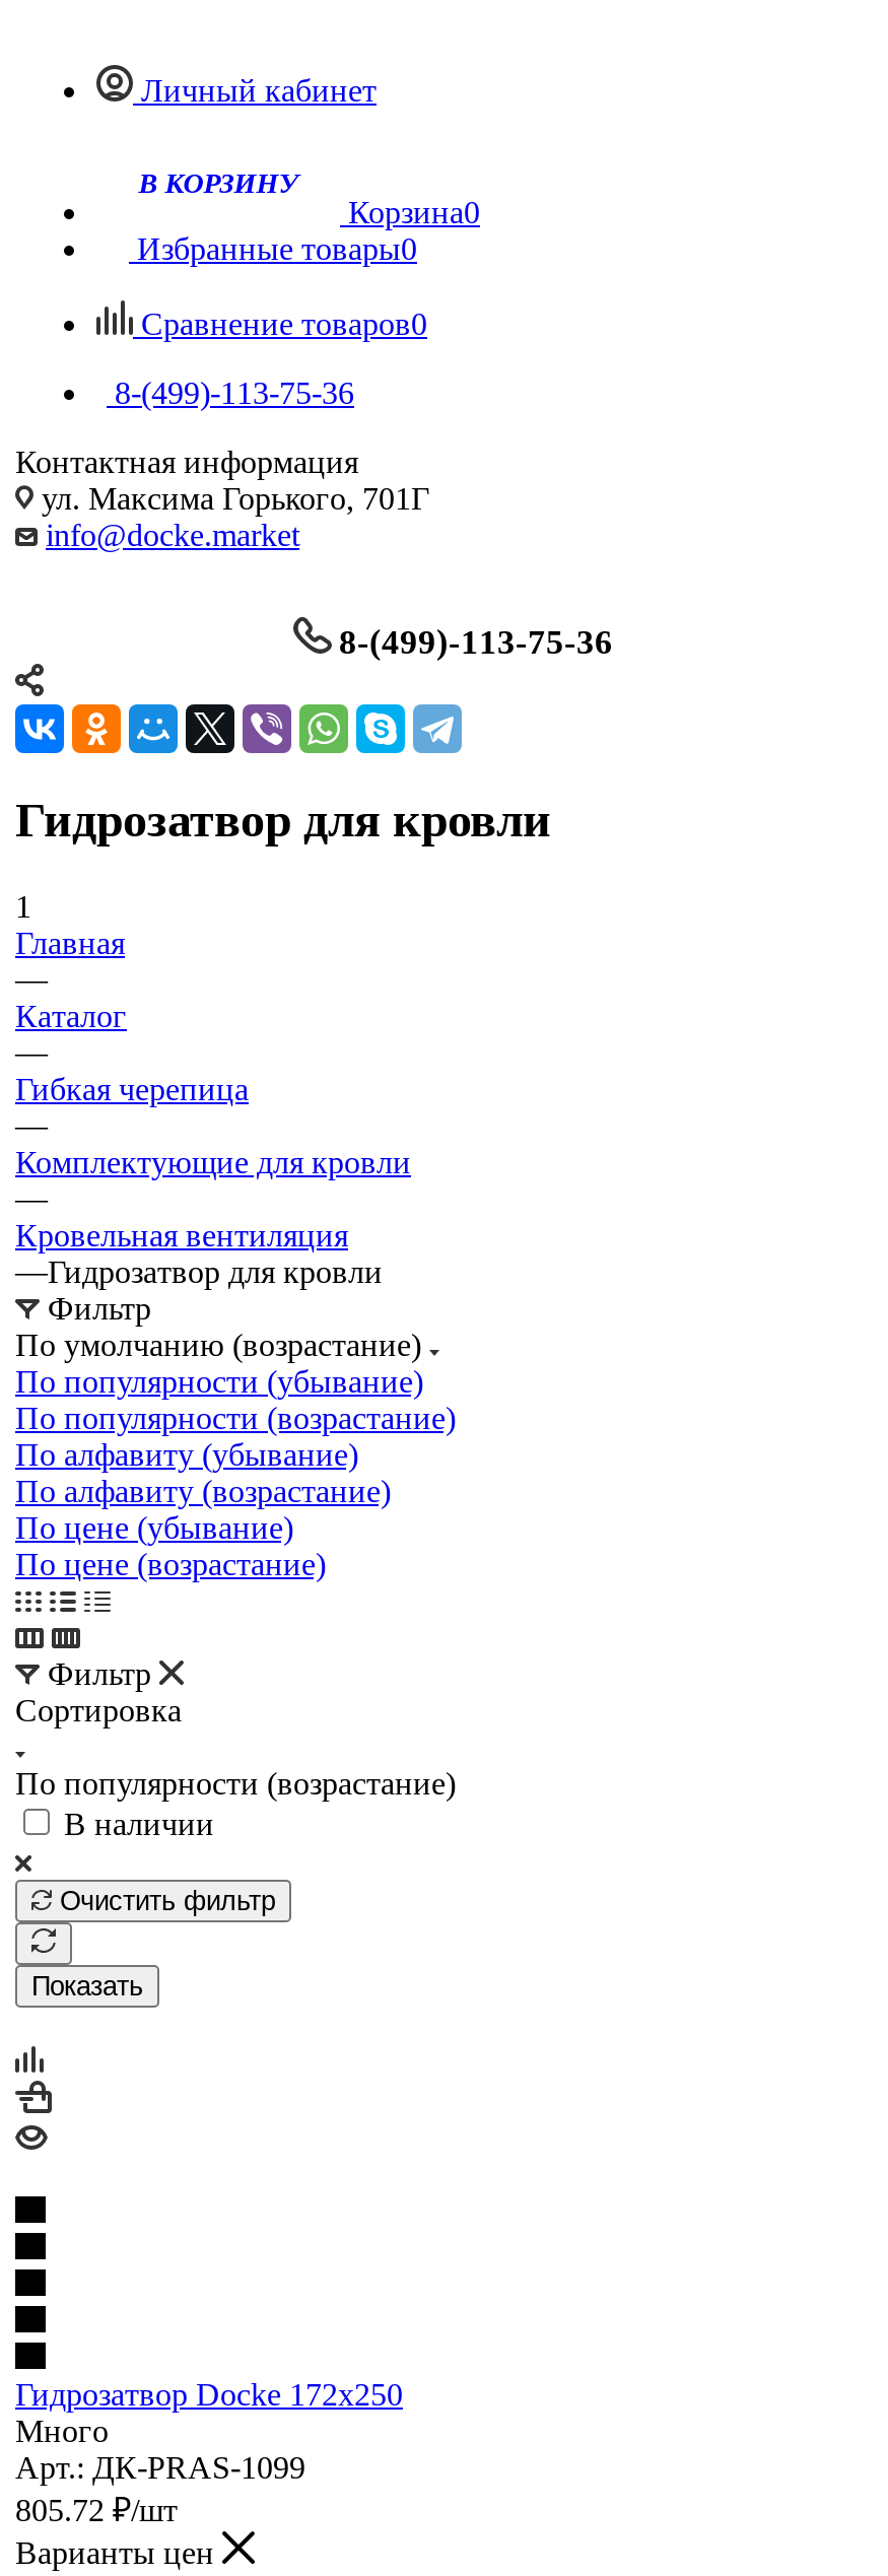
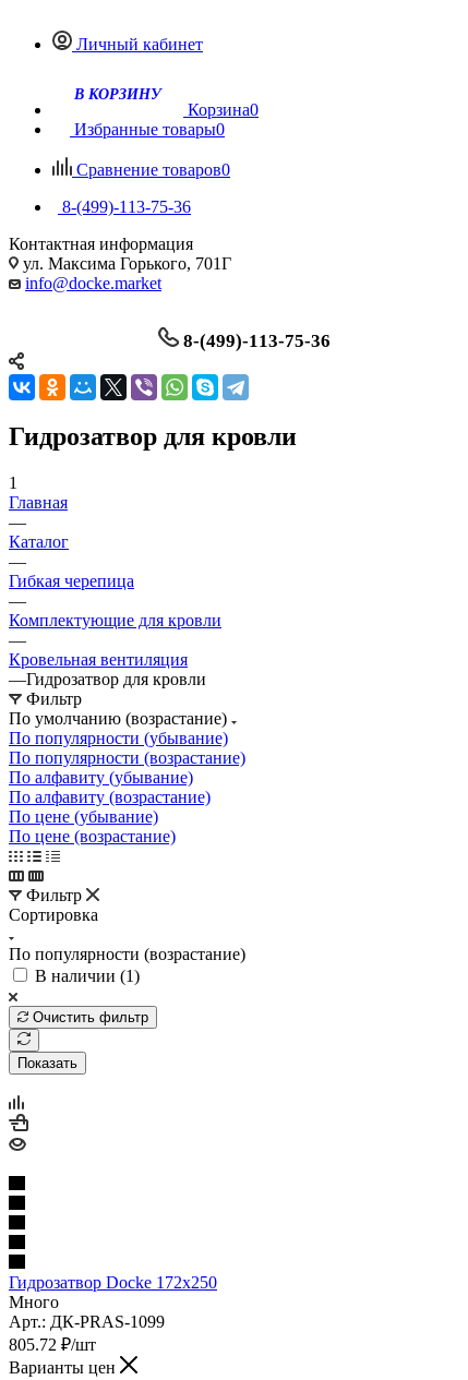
[64,1806,214,1841] В наличии -> [35,966,140,985] В наличии (1)

